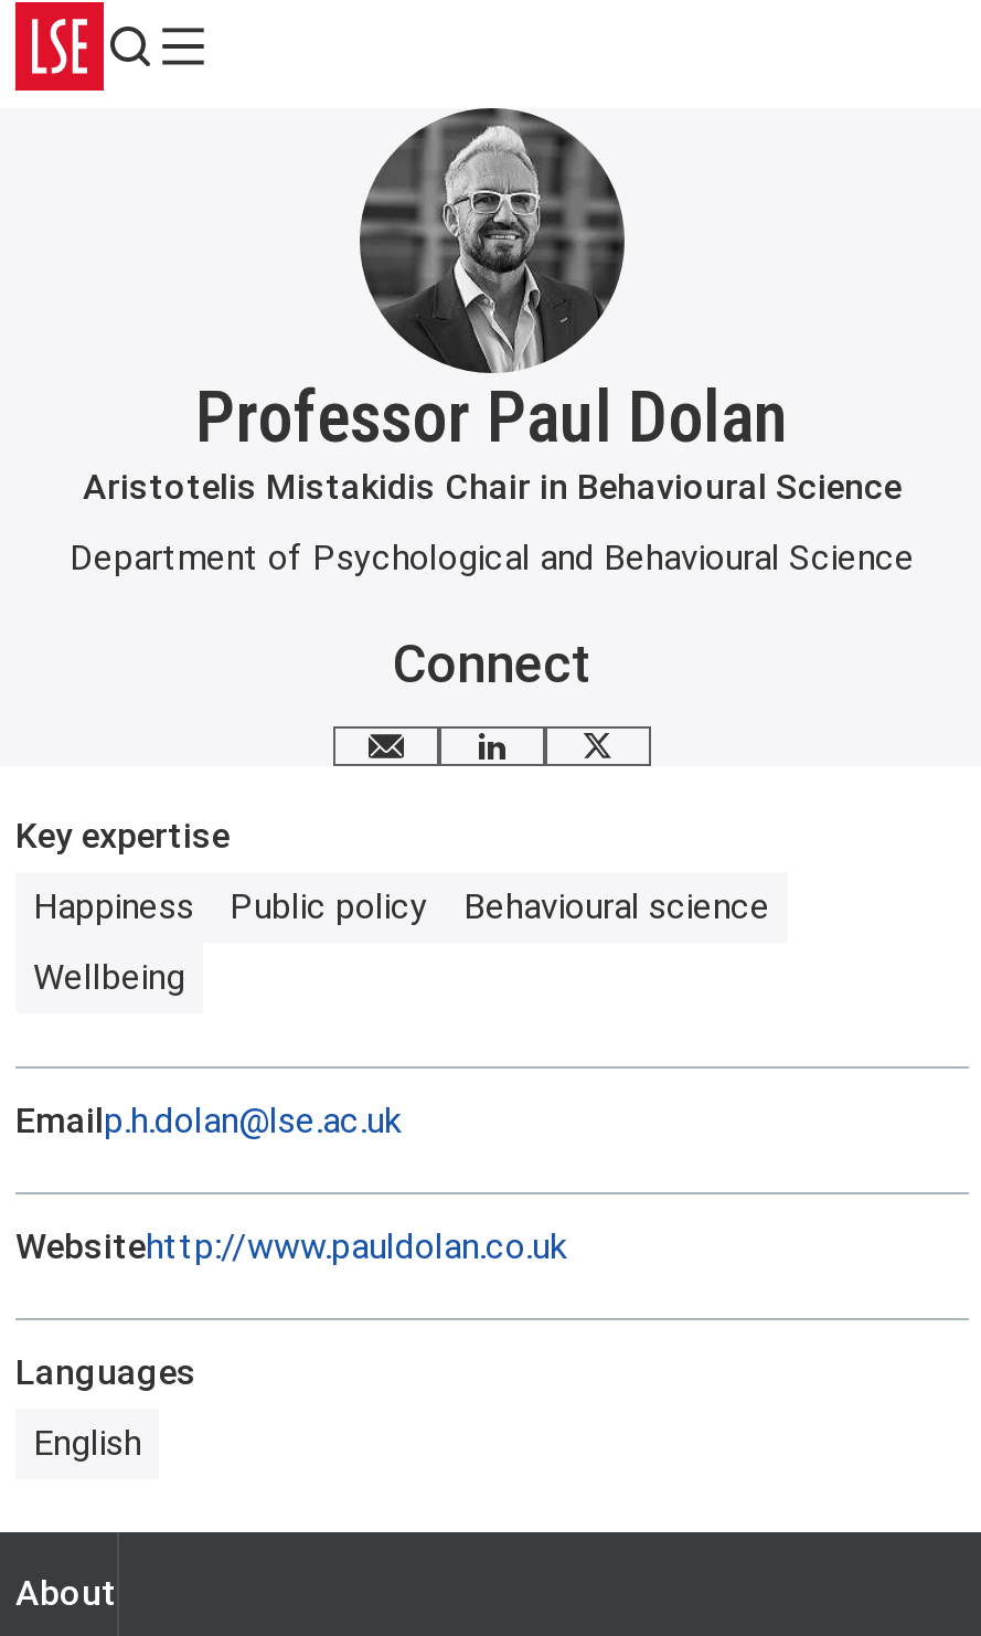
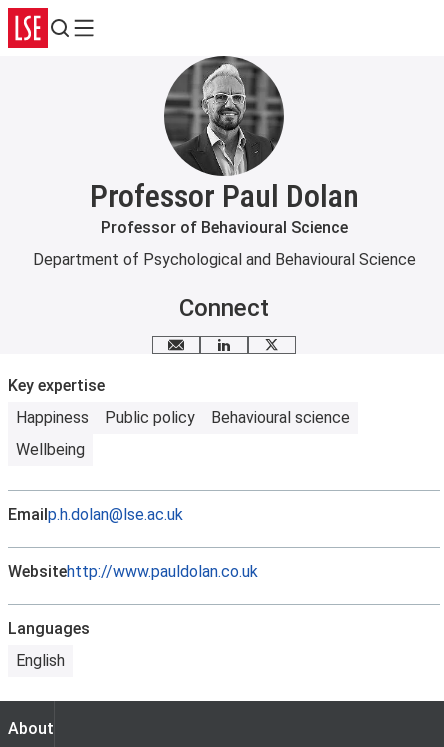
[83,466,902,508] Aristotelis Mistakidis Chair in Behavioural Science -> [100,218,347,237] Professor of Behavioural Science

